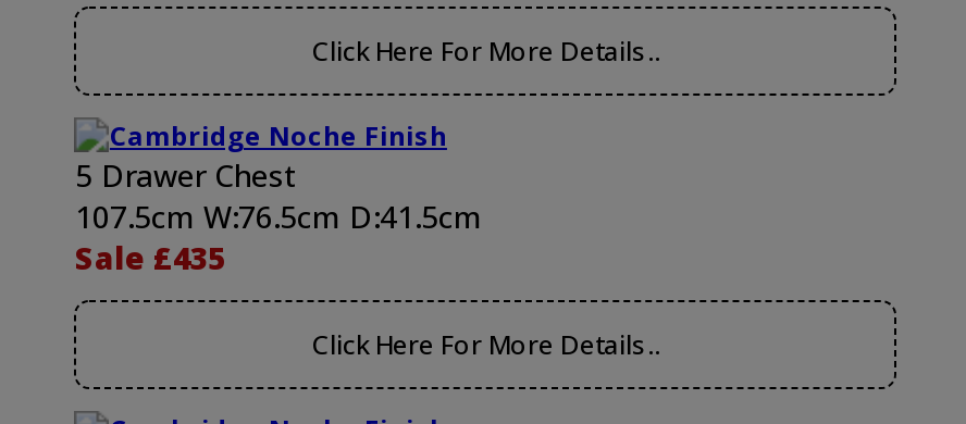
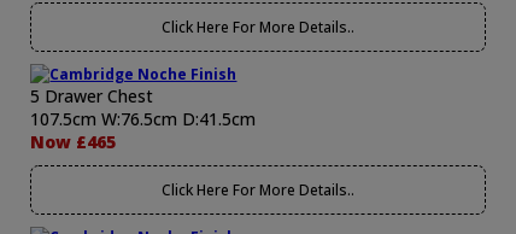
[75,237,225,278] Sale £435 -> [31,130,116,153] Now £465

